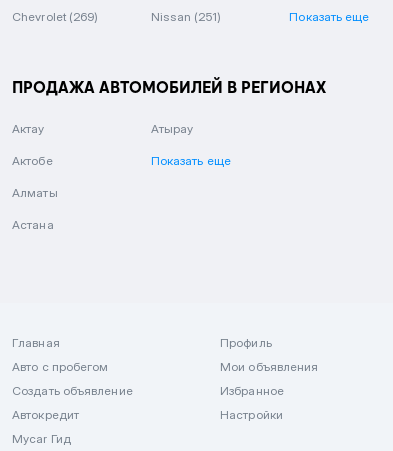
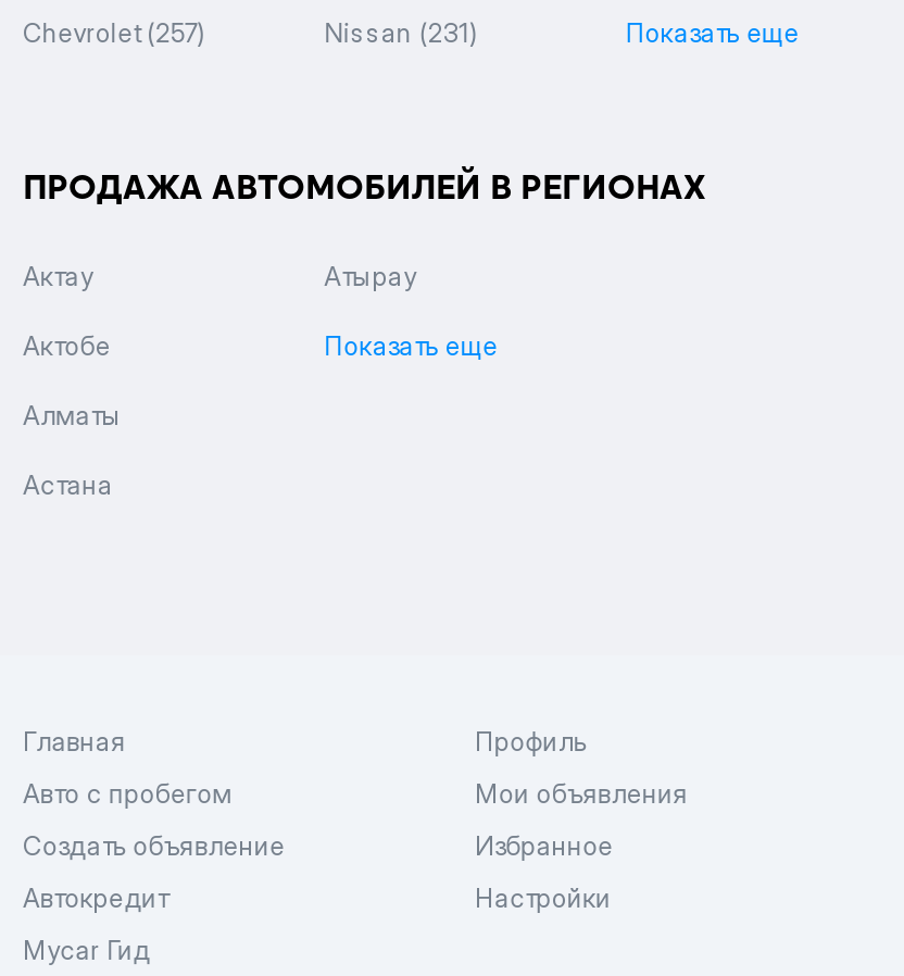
[12,9,98,24] Chevrolet (269) -> [23,16,206,49] Chevrolet (257)
[151,9,221,24] Nissan (251) -> [324,16,479,49] Nissan (231)

